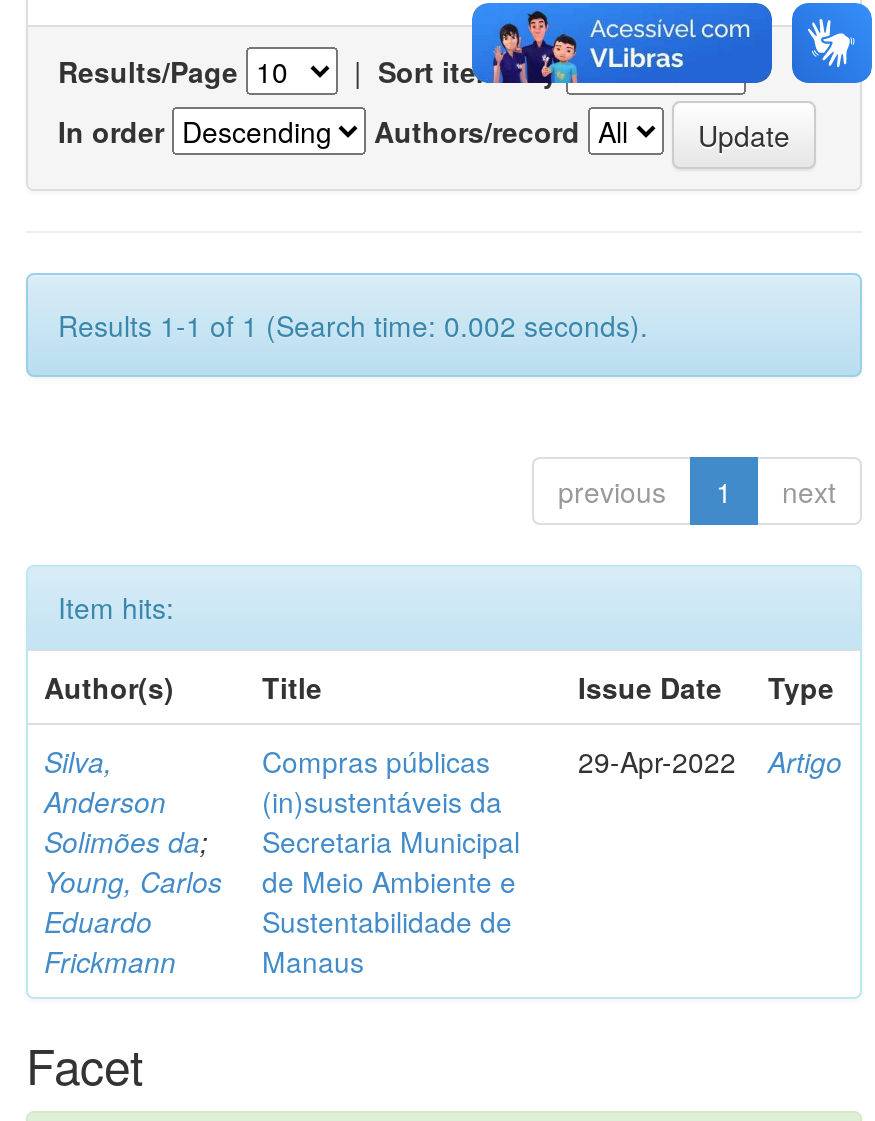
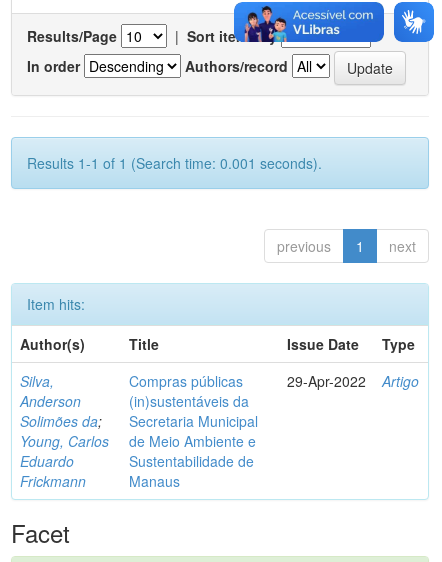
[58,305,648,345] Results 1-1 of 1 (Search time: 0.002 seconds). -> [27,153,322,173] Results 1-1 of 1 (Search time: 0.001 seconds).

